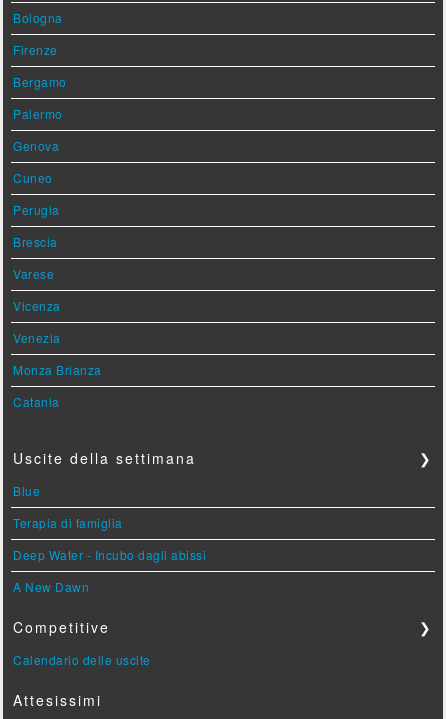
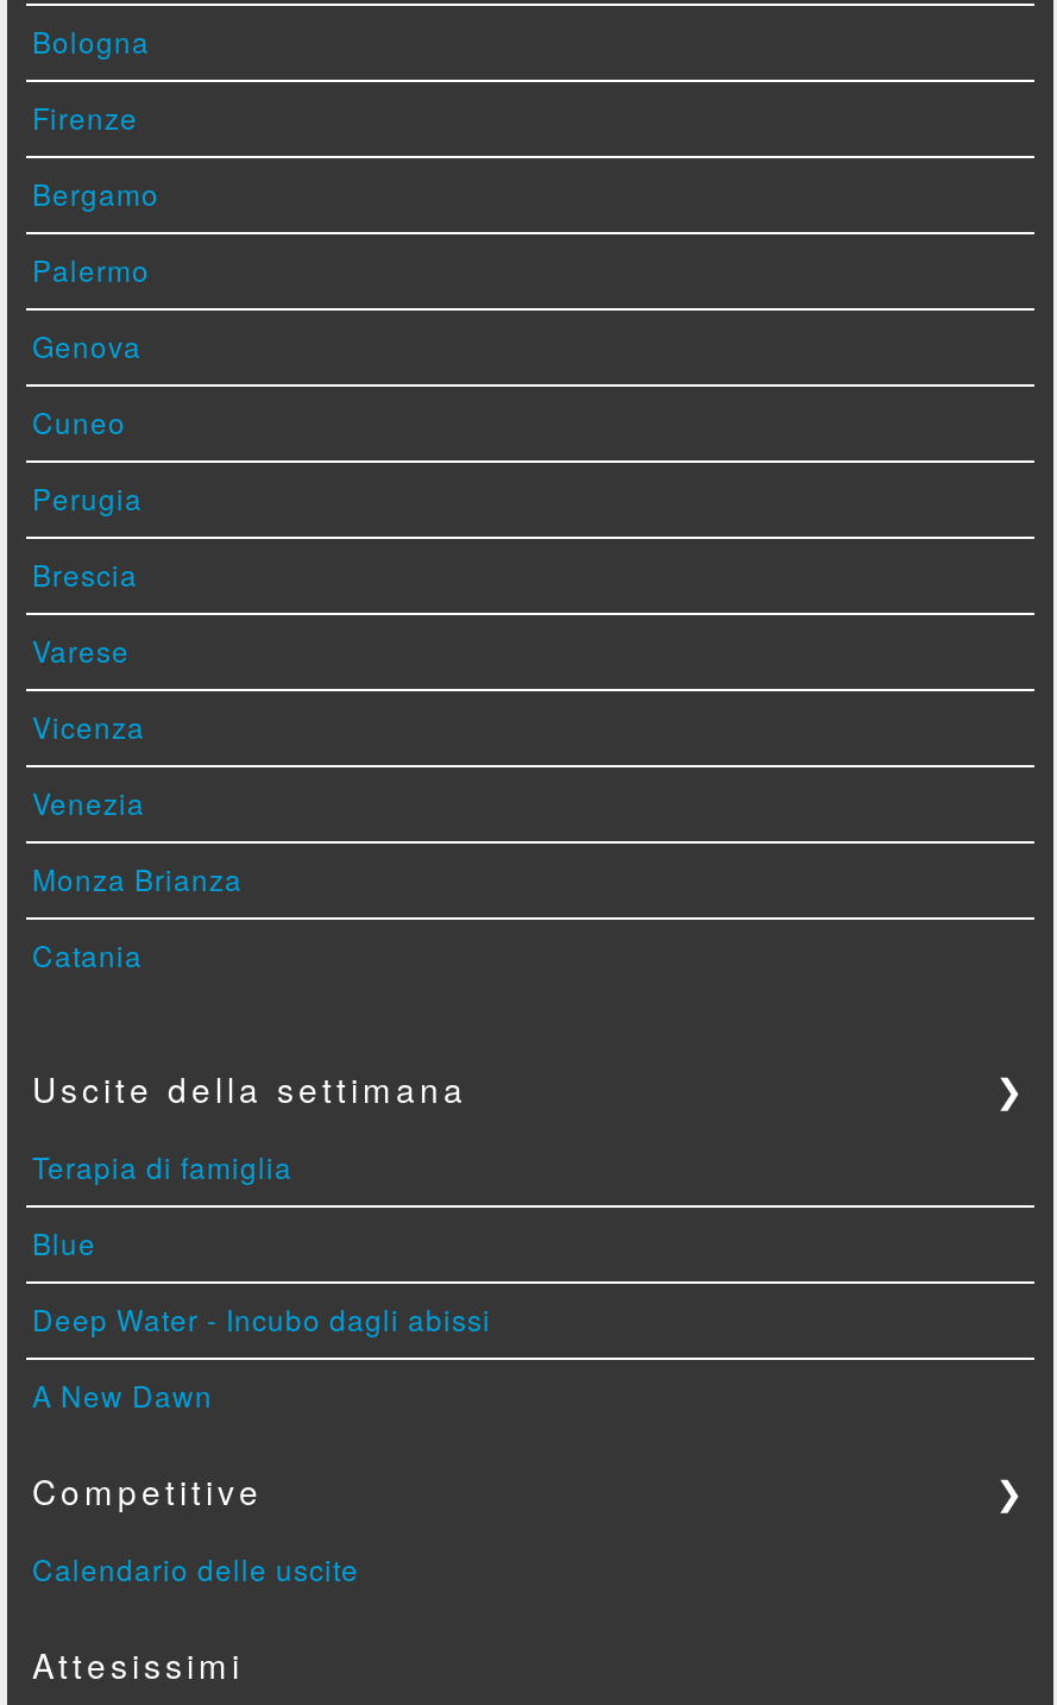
moved [13,482,40,499] -> [32,1221,96,1261]: Blue
moved [13,514,123,531] -> [32,1145,292,1185]: Terapia di famiglia

